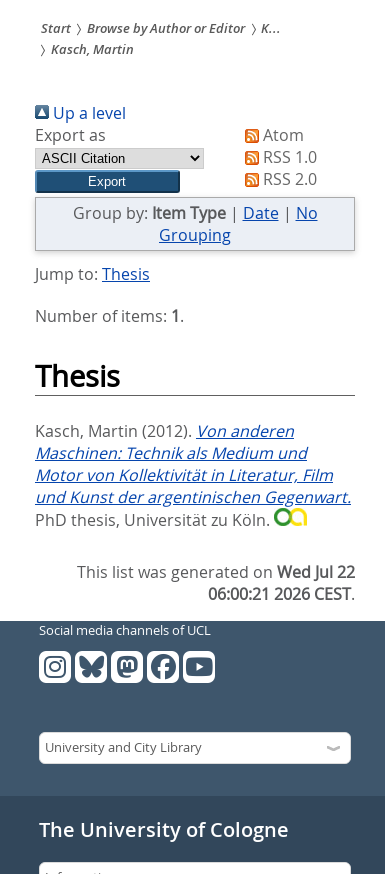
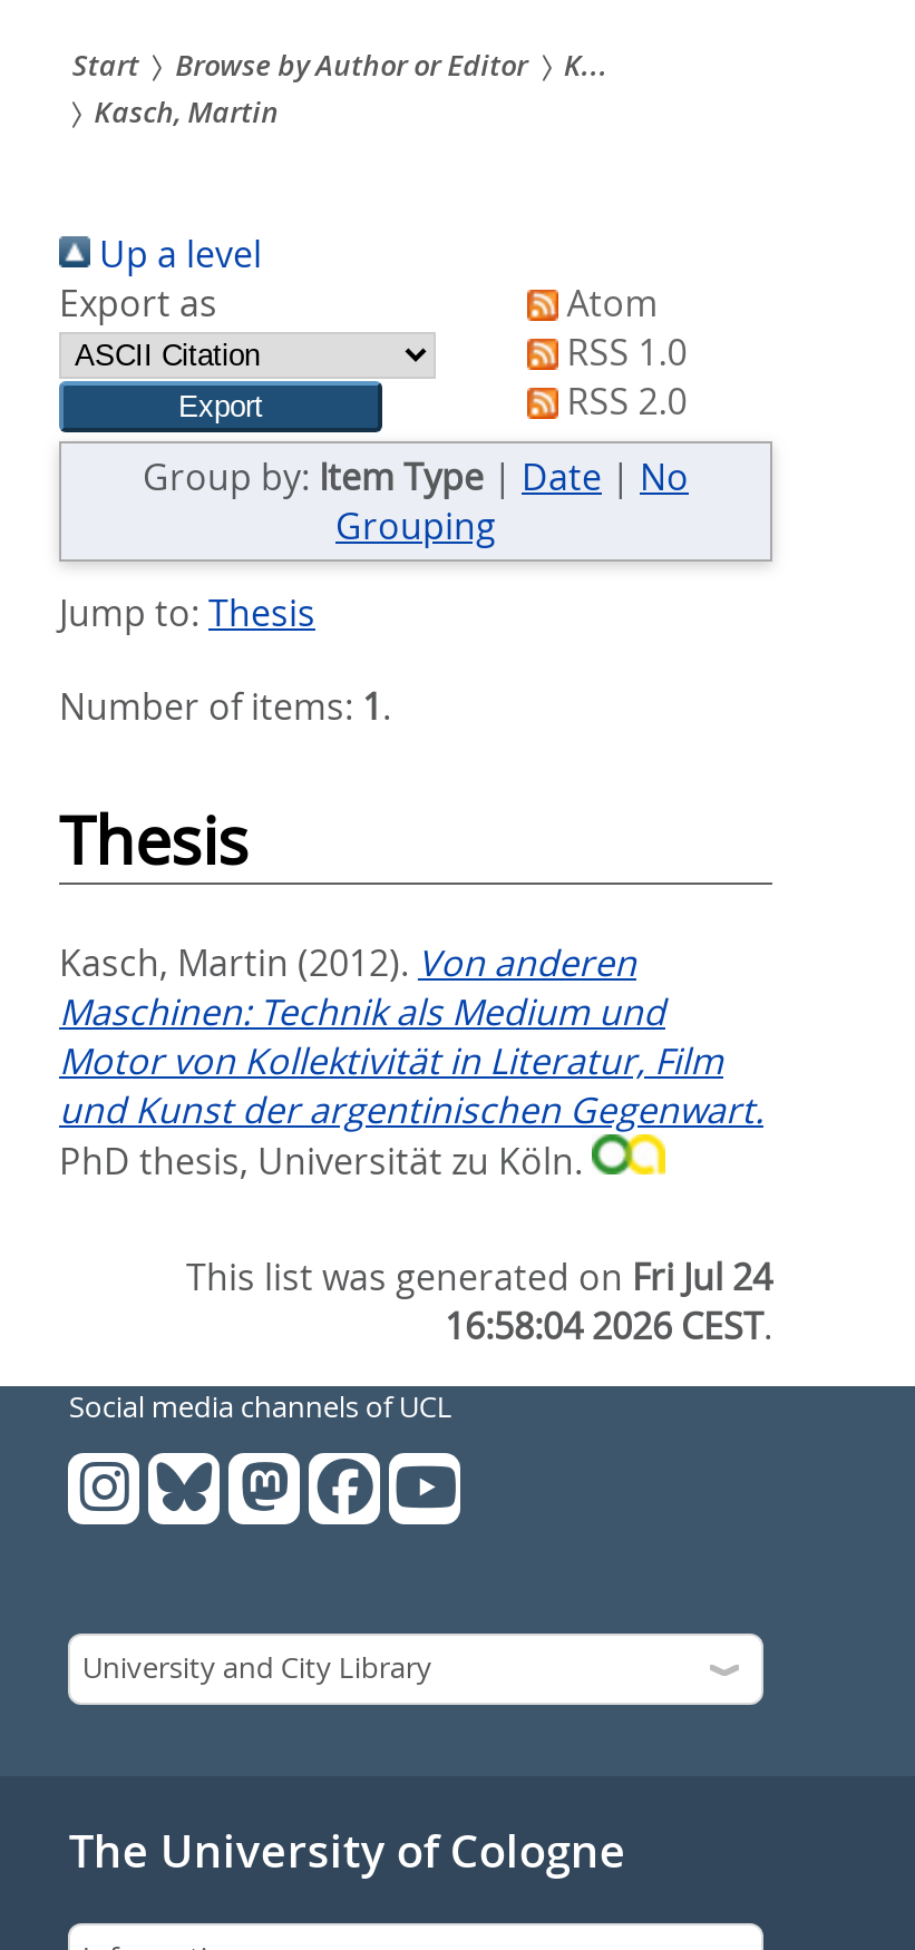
[77,561,355,583] This list was generated on Wed Jul 22 -> [186,1252,772,1301] This list was generated on Fri Jul 24
[208,583,355,605] 06:00:21 2026 CEST. -> [445,1301,772,1350] 16:58:04 2026 CEST.

